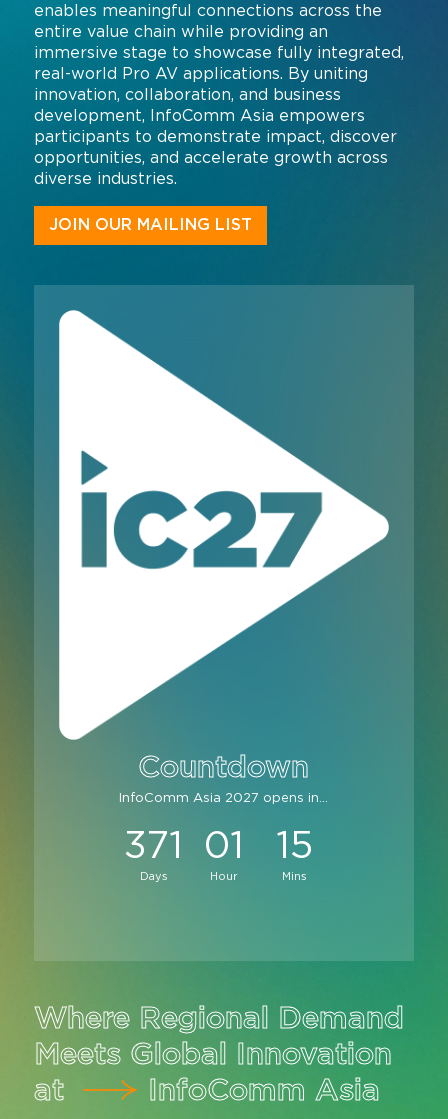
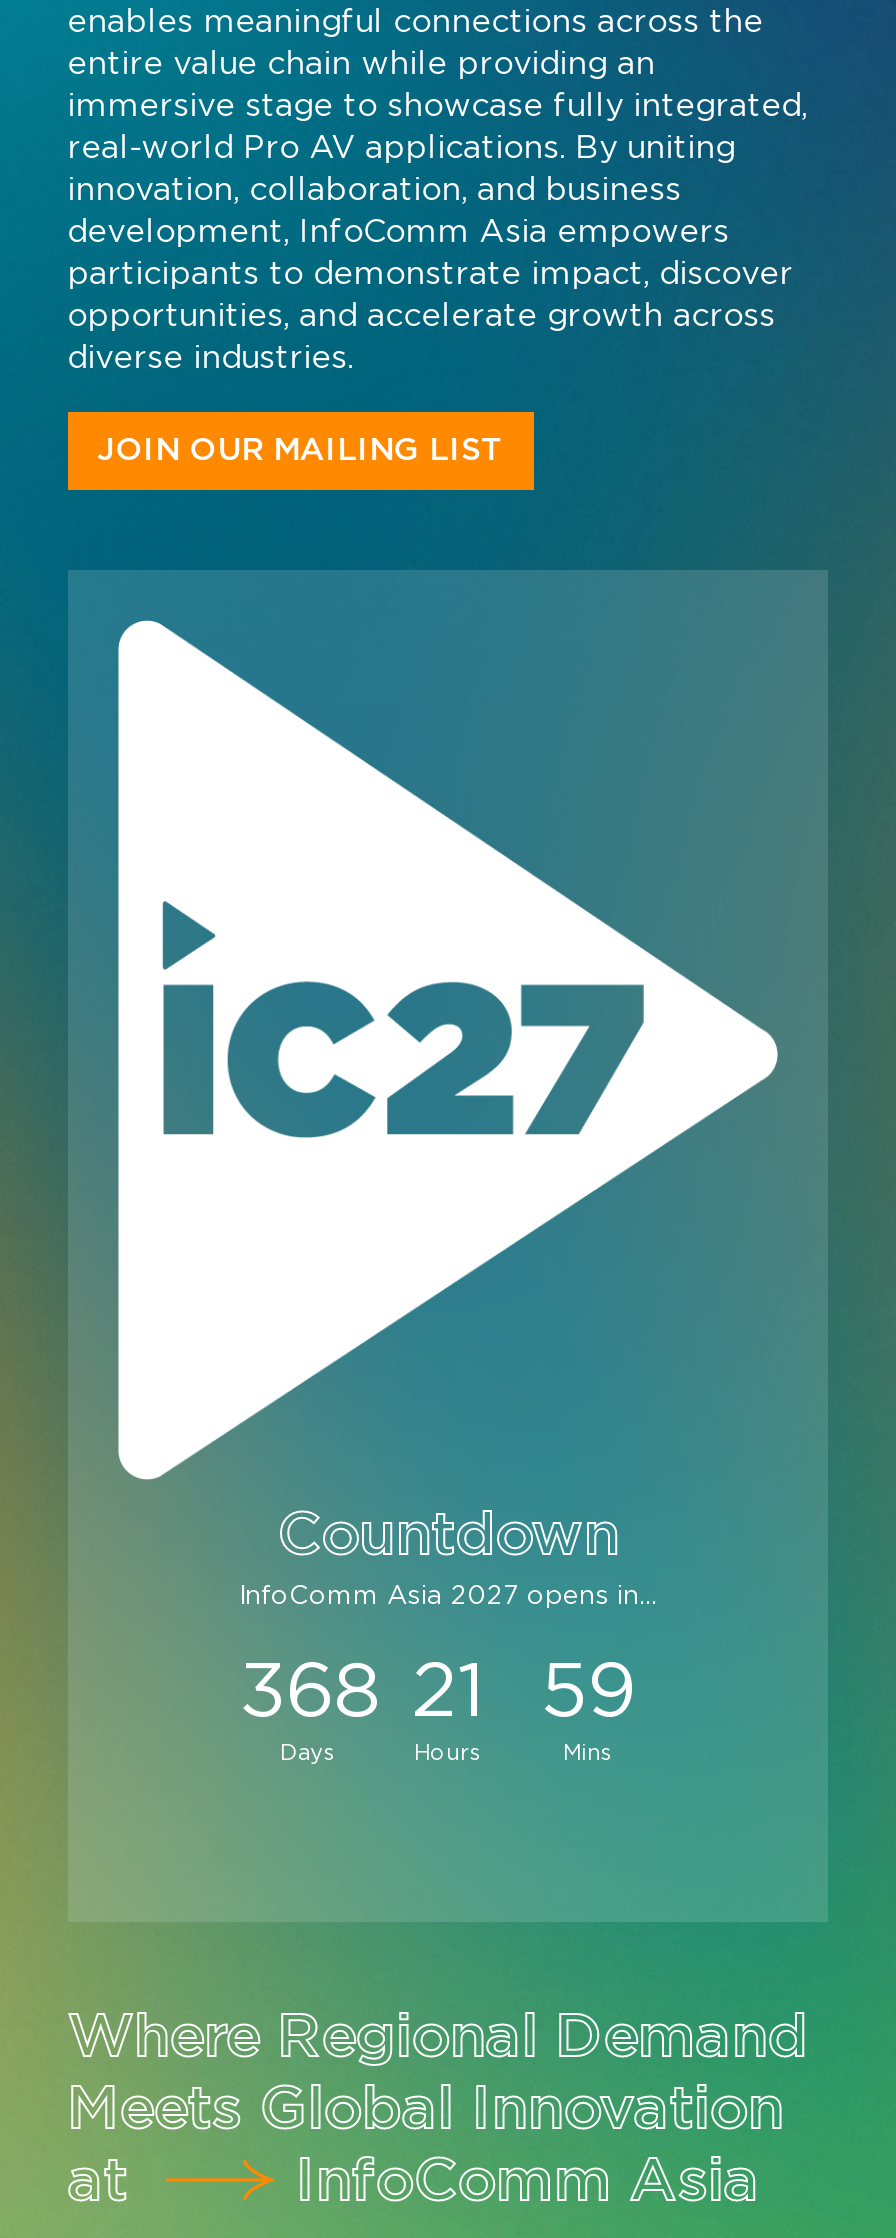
[124,828,183,866] 371 -> [239,1657,381,1733] 368
[204,828,244,882] 01 | Hour -> [411,1657,485,1765] 21 | Hours
[275,828,312,866] 15 -> [541,1657,635,1733] 59

